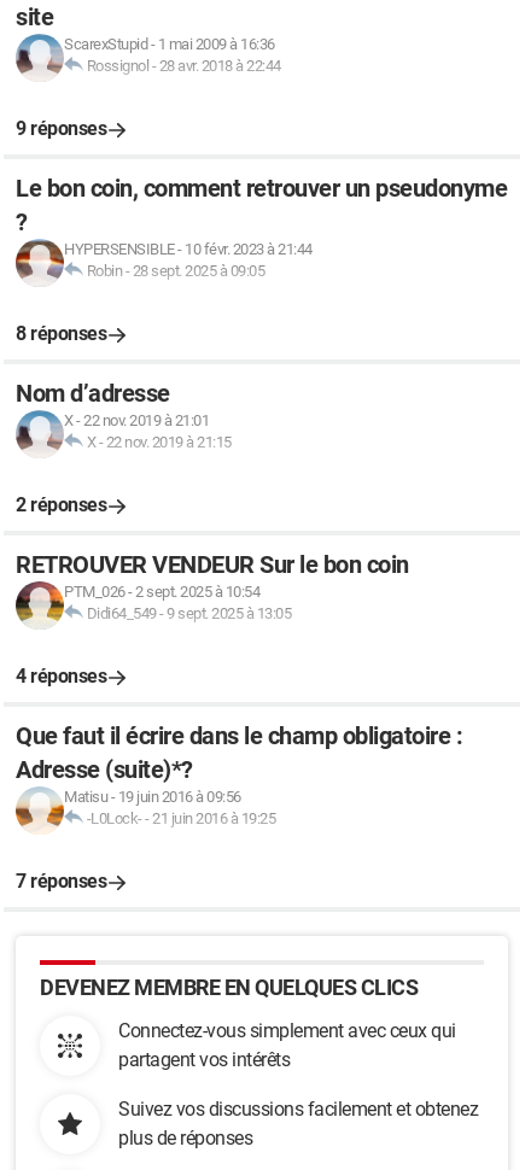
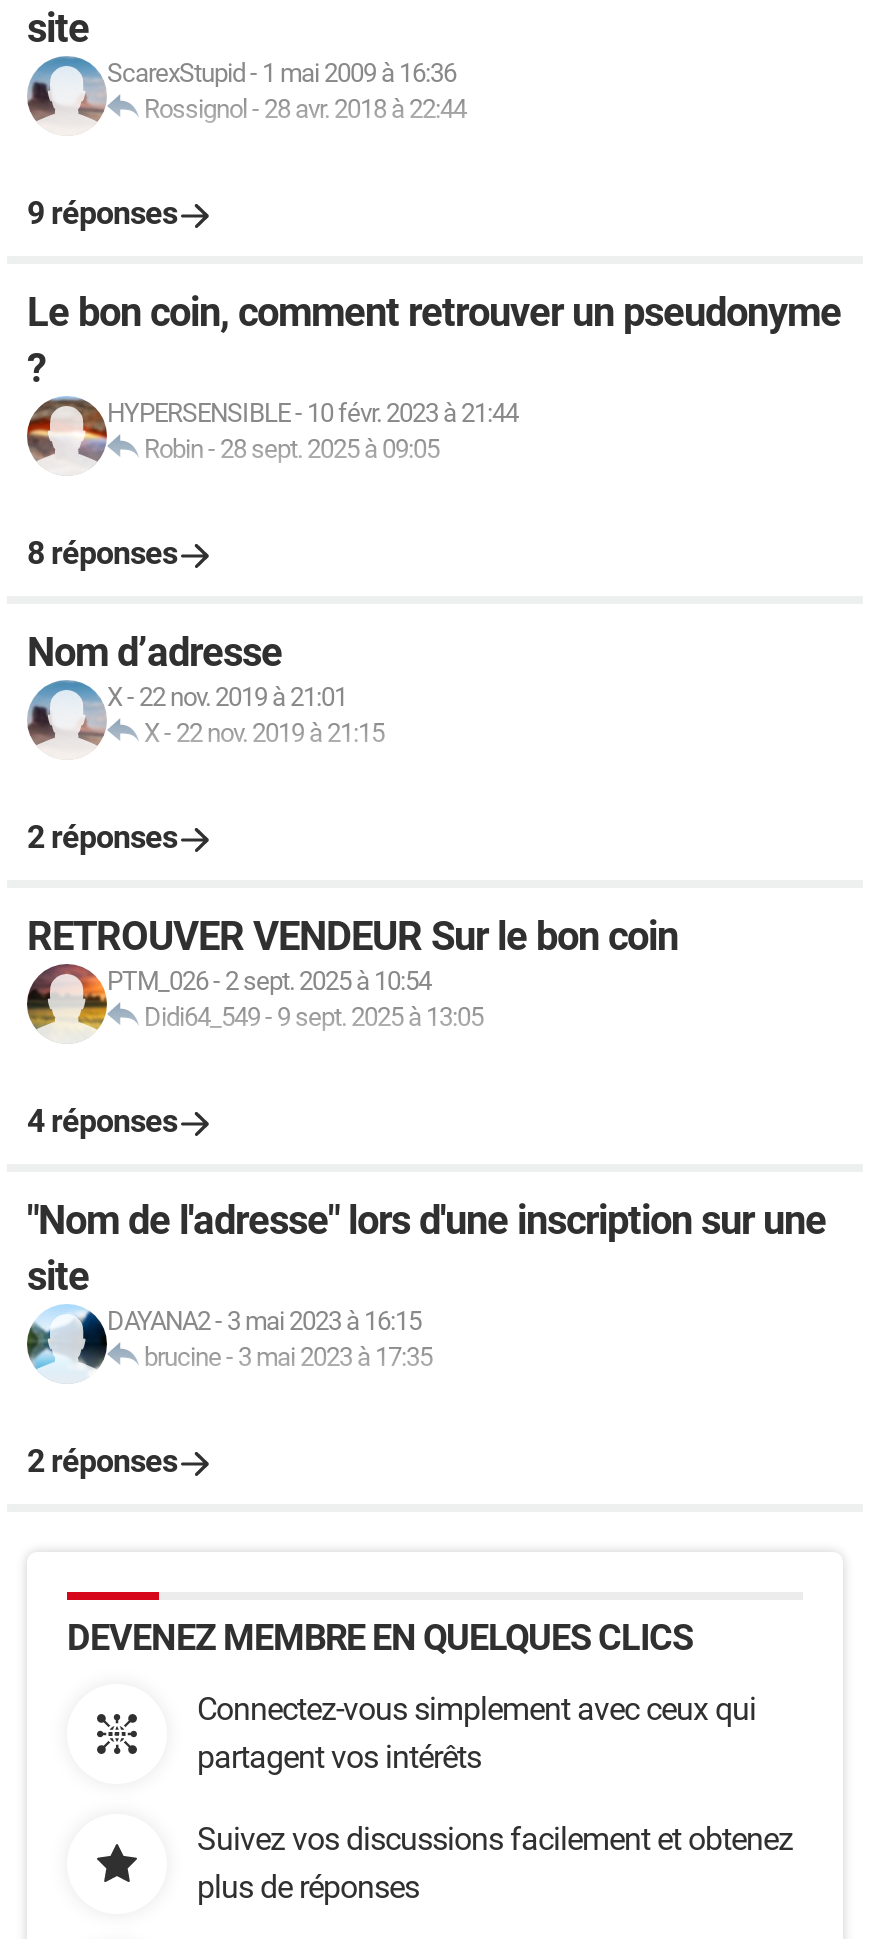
[14,721,462,832] [image] | Que faut il écrire dans le champ obligatoire : | Adresse (suite)*? | Matisu- 19 juin 2016 à 09:56 | -L0Lock-- 21 juin 2016 à 19:25 -> [25,1196,826,1382] [image] | "Nom de l'adresse" lors d'une inscription sur une | site | DAYANA2- 3 mai 2023 à 16:15 | brucine- 3 mai 2023 à 17:35
[16,870,106,893] 7 réponses -> [27,1442,177,1480] 2 réponses

